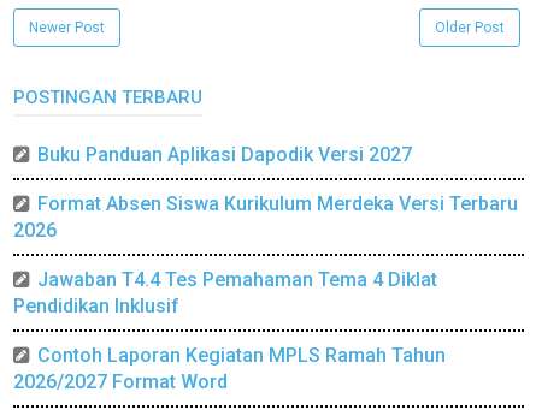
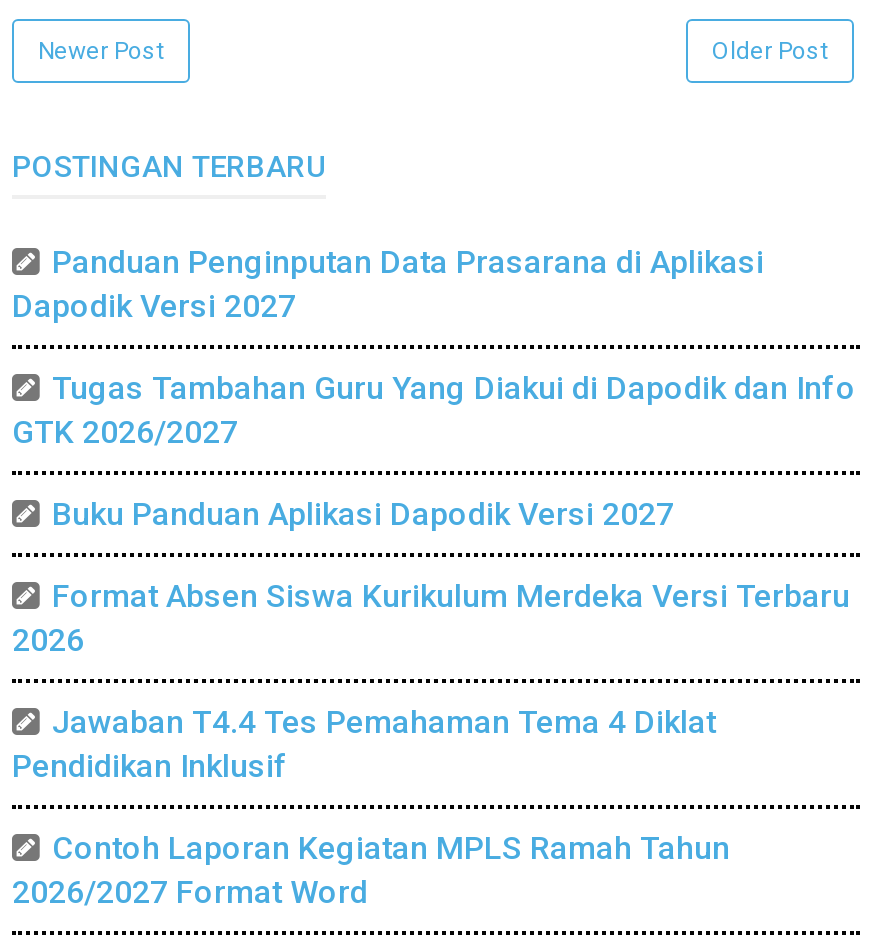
none -> [12,244,856,452] Panduan Penginputan Data Prasarana di Aplikasi | Dapodik Versi 2027 | Tugas Tambahan Guru Yang Diakui di Dapodik dan Info | GTK 2026/2027

